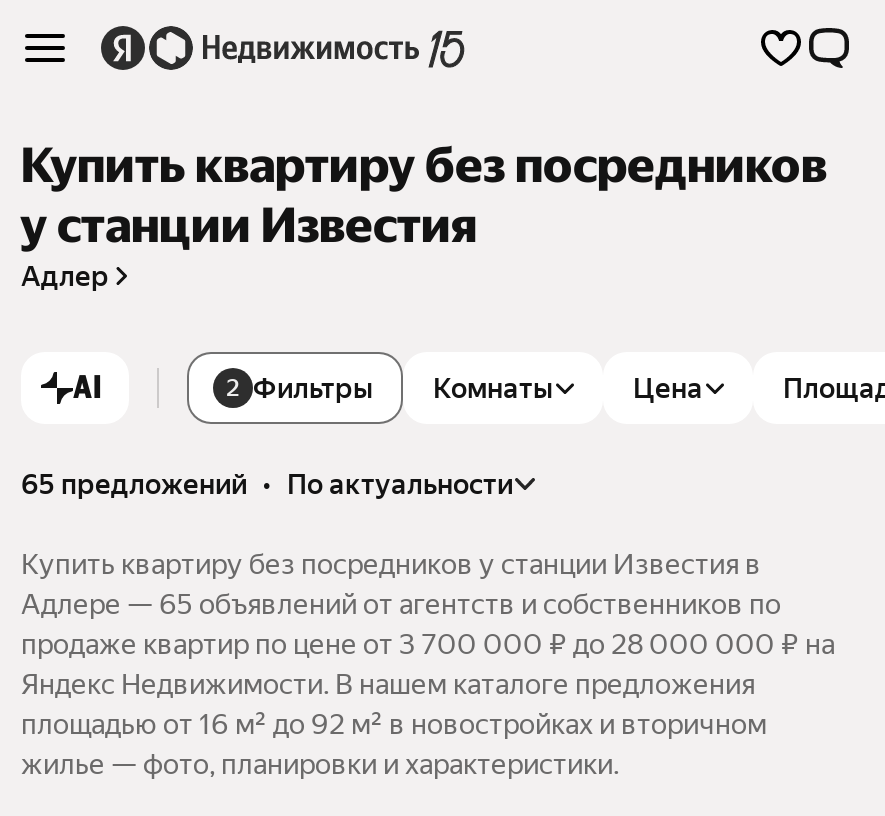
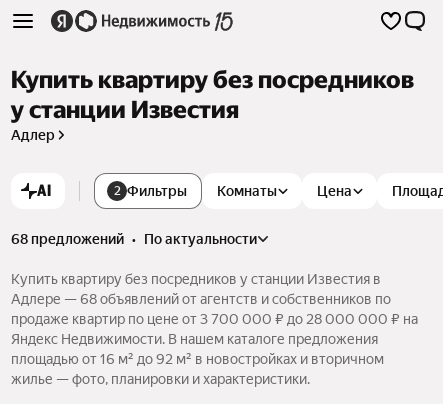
[21,468,513,500] 65 предложений • по актуальности -> [11,231,257,247] 68 предложений • по актуальности
[21,588,781,620] Адлере — 65 объявлений от агентств и собственников по -> [11,291,391,307] Адлере — 68 объявлений от агентств и собственников по

